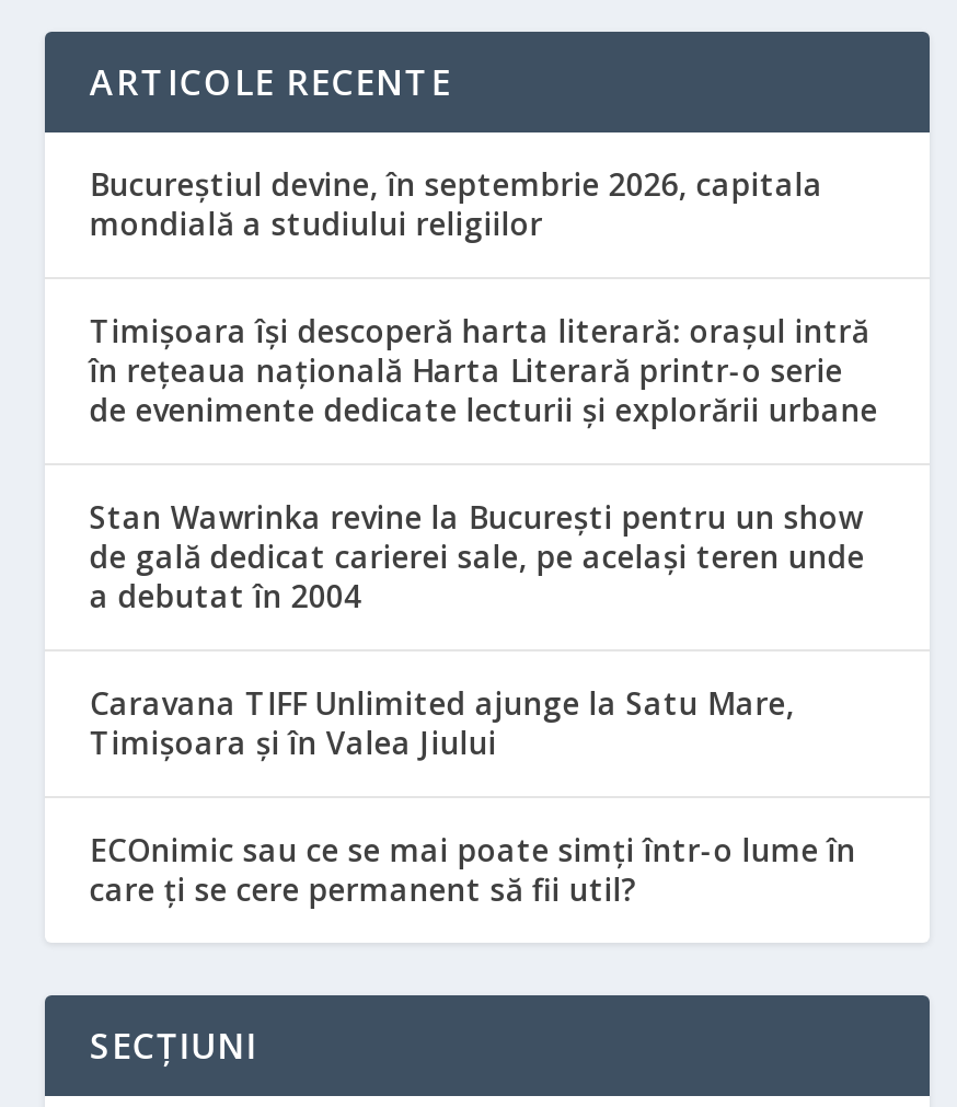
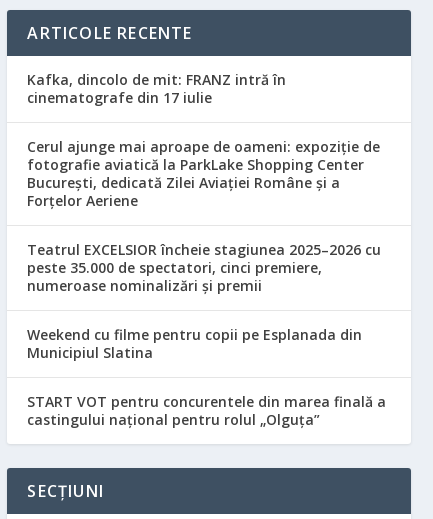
[90,164,823,245] Bucureștiul devine, în septembrie 2026, capitala | mondială a studiului religiilor -> [27,70,286,107] Kafka, dincolo de mit: FRANZ intră în | cinematografe din 17 iulie
[90,310,878,431] Timișoara își descoperă harta literară: orașul intră | în rețeaua națională Harta Literară printr-o serie | de evenimente dedicate lecturii și explorării urbane -> [27,137,380,210] Cerul ajunge mai aproape de oameni: expoziție de | fotografie aviatică la ParkLake Shopping Center | București, dedicată Zilei Aviației Române și a | Forțelor Aeriene
[90,496,865,617] Stan Wawrinka revine la București pentru un show | de gală dedicat carierei sale, pe același teren unde | a debutat în 2004 -> [27,240,381,295] Teatrul EXCELSIOR încheie stagiunea 2025–2026 cu | peste 35.000 de spectatori, cinci premiere, | numeroase nominalizări și premii
[90,683,795,764] Caravana TIFF Unlimited ajunge la Satu Mare, | Timișoara și în Valea Jiului -> [27,325,362,362] Weekend cu filme pentru copii pe Esplanada din | Municipiul Slatina
[90,829,856,910] ECOnimic sau ce se mai poate simți într-o lume în | care ți se cere permanent să fii util? -> [27,392,386,429] START VOT pentru concurentele din marea finală a | castingului național pentru rolul „Olguța”

